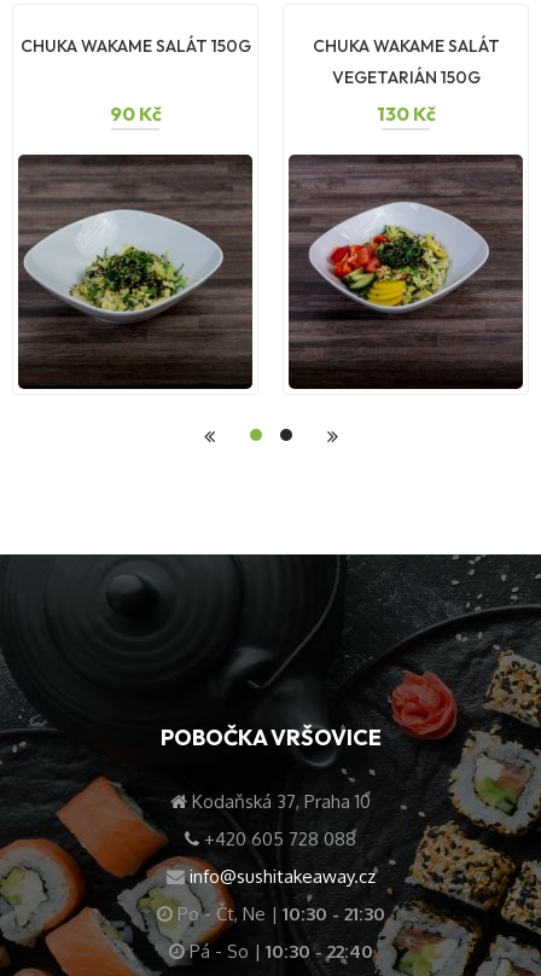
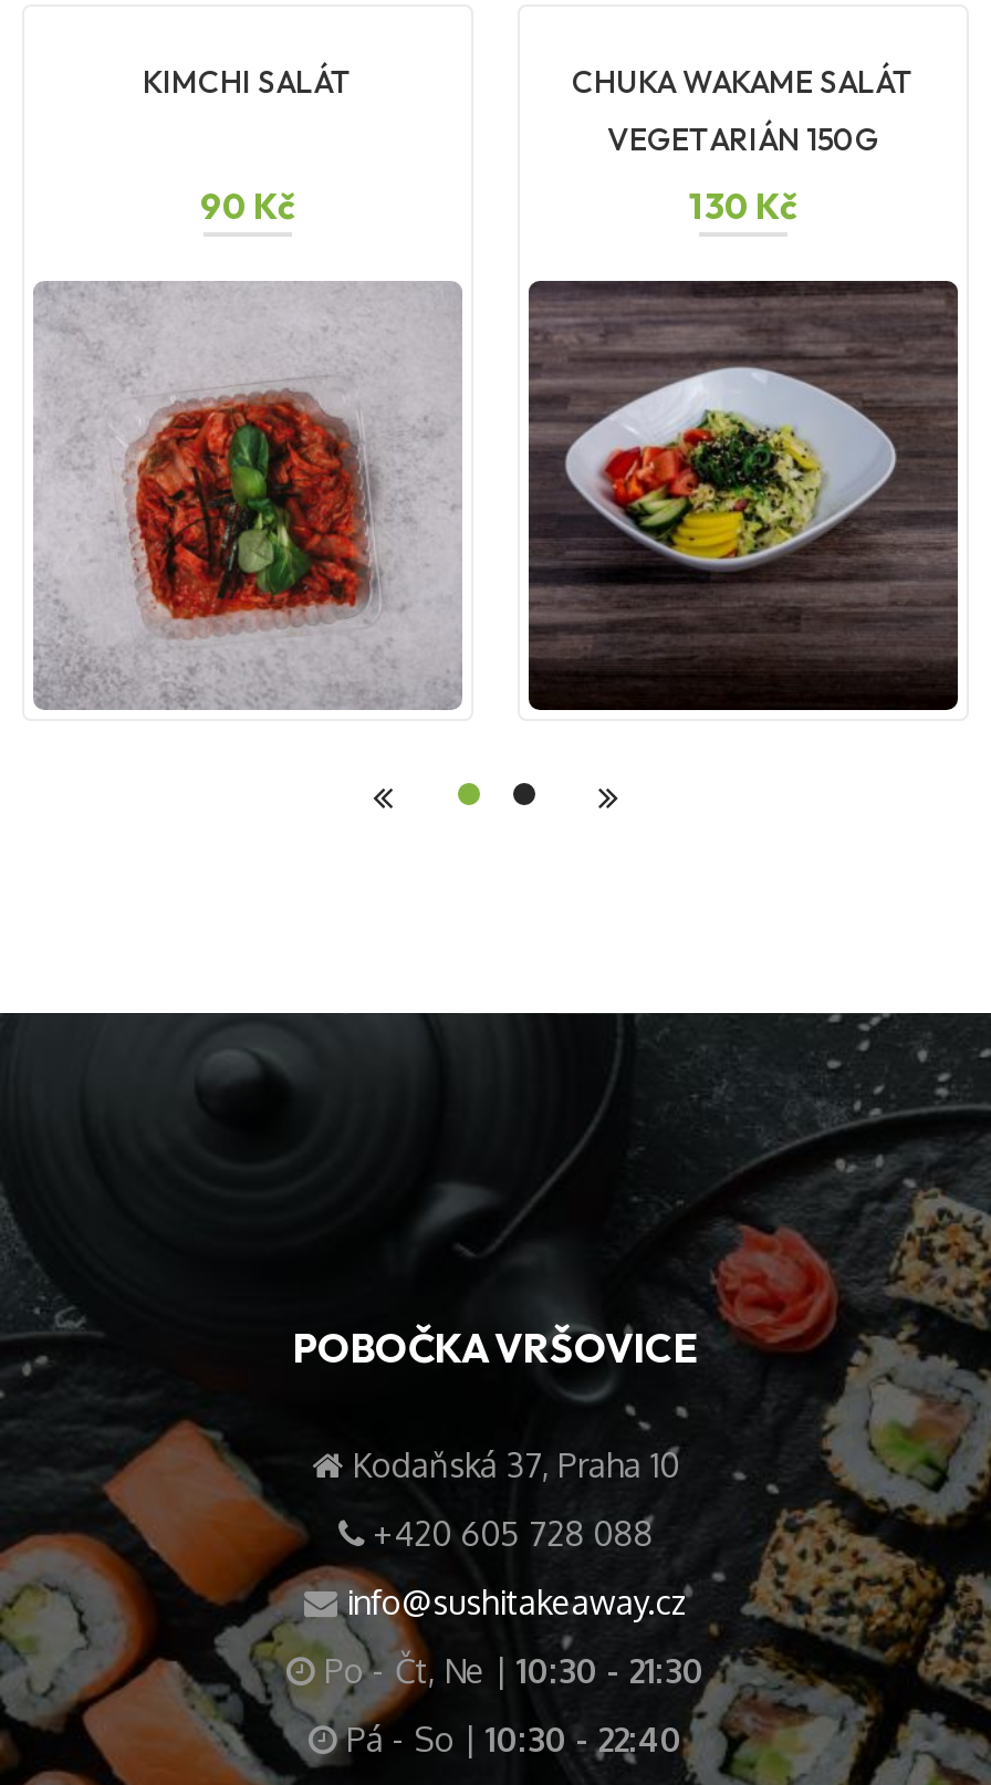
[20,34,251,56] CHUKA WAKAME SALÁT 150G -> [143,61,353,101] KIMCHI SALÁT
[18,155,252,389] [image] -> [35,283,460,708] [image]

